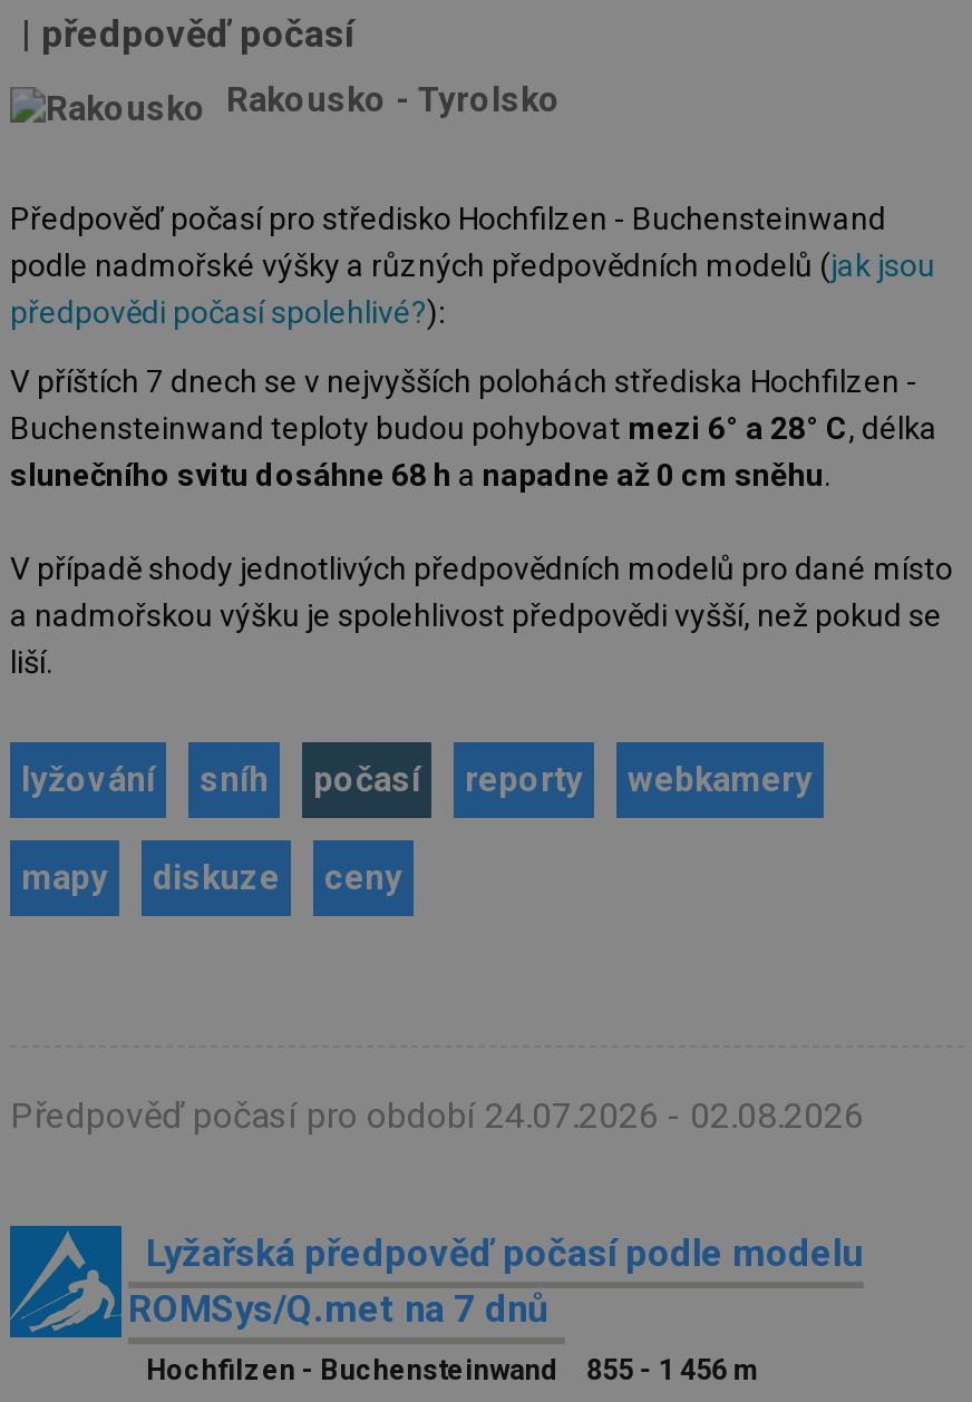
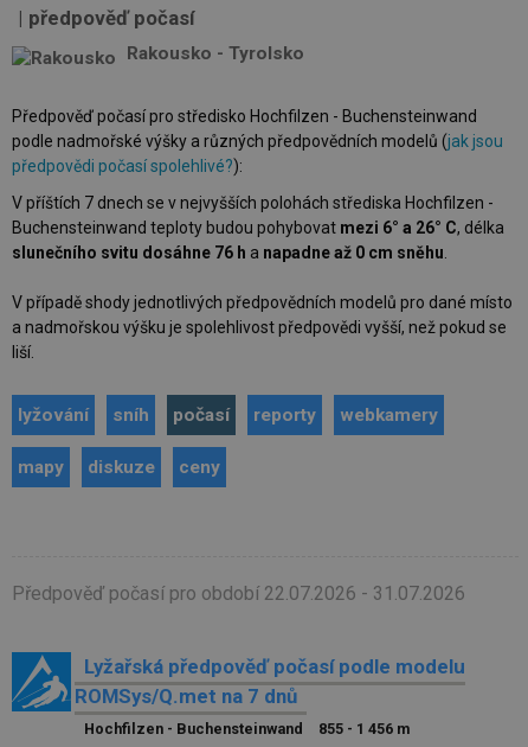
[10,410,937,446] Buchensteinwand teploty budou pohybovat mezi 6° a 28° C, délka -> [12,218,504,237] Buchensteinwand teploty budou pohybovat mezi 6° a 26° C, délka
[10,457,830,493] slunečního svitu dosáhne 68 h a napadne až 0 cm sněhu. -> [12,243,447,262] slunečního svitu dosáhne 76 h a napadne až 0 cm sněhu.
[10,1095,864,1137] Předpověď počasí pro období 24.07.2026 - 02.08.2026 -> [12,582,465,605] Předpověď počasí pro období 22.07.2026 - 31.07.2026

